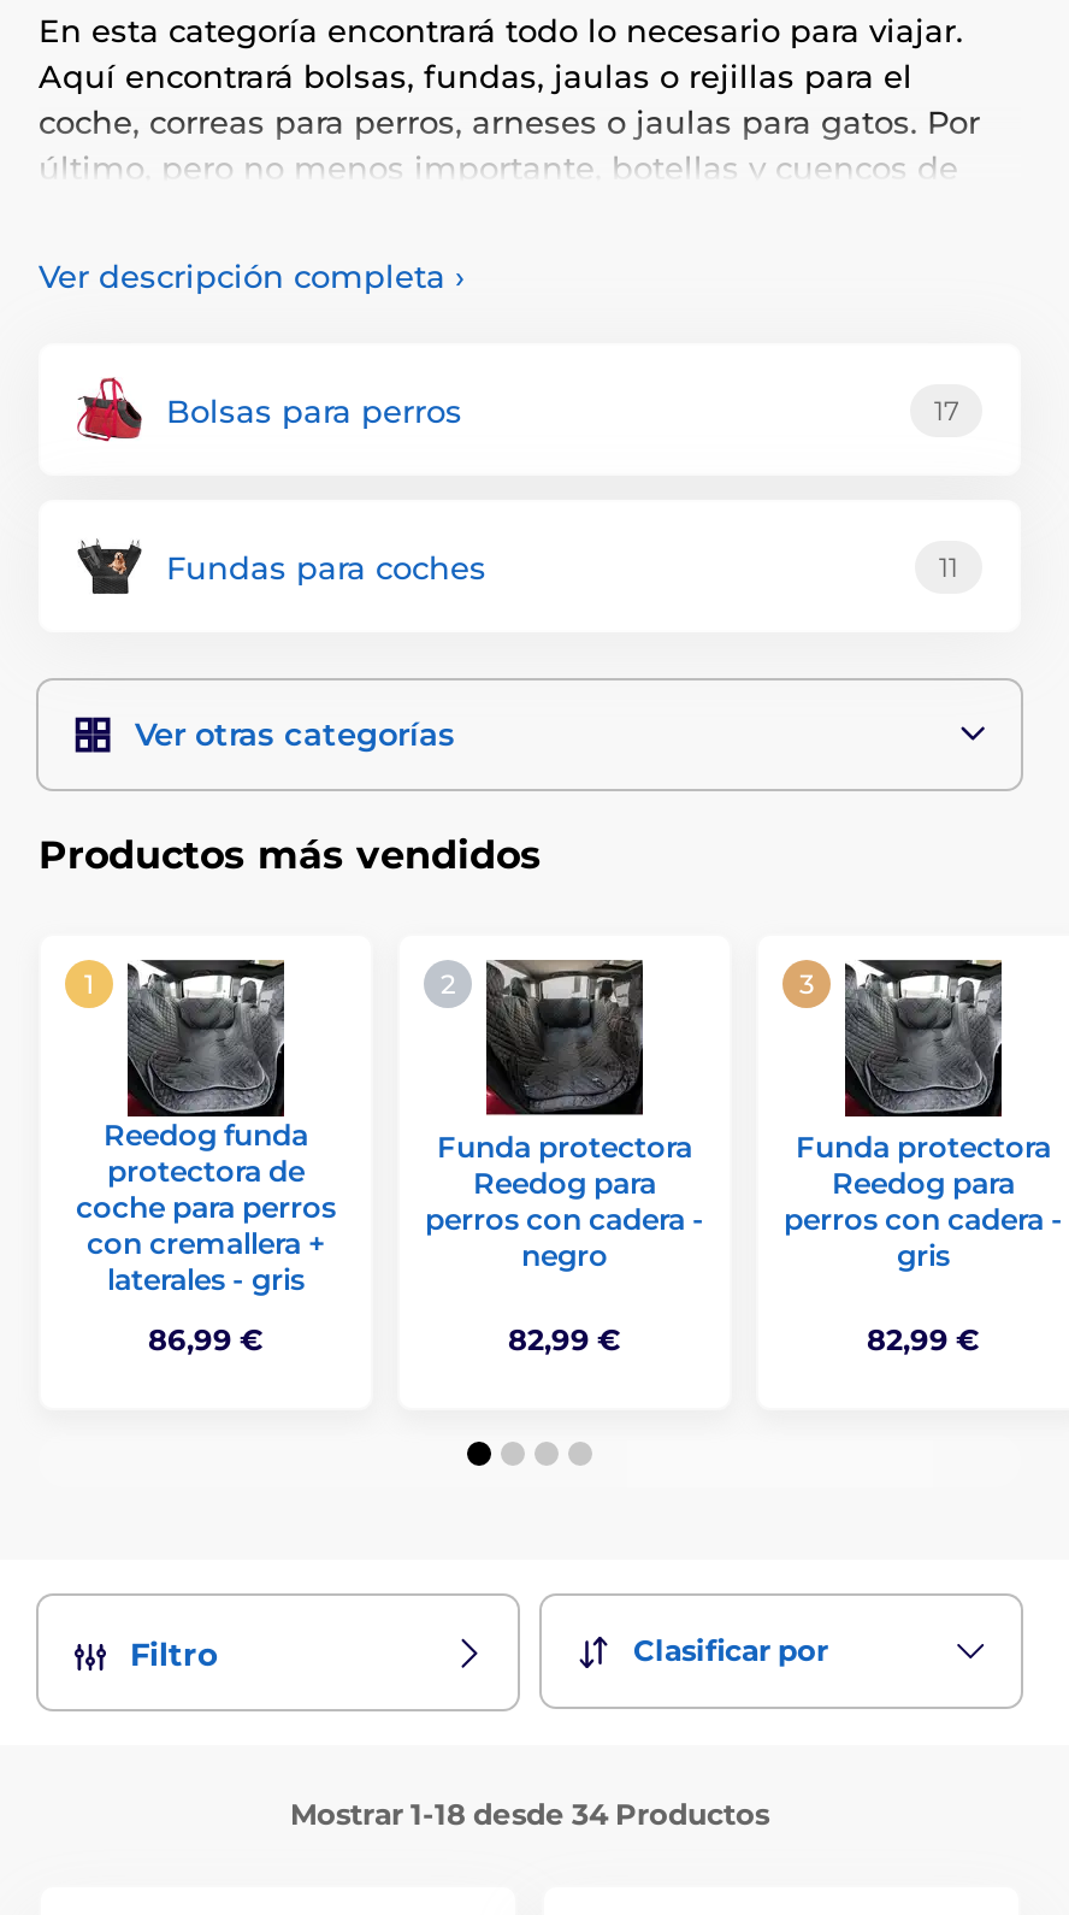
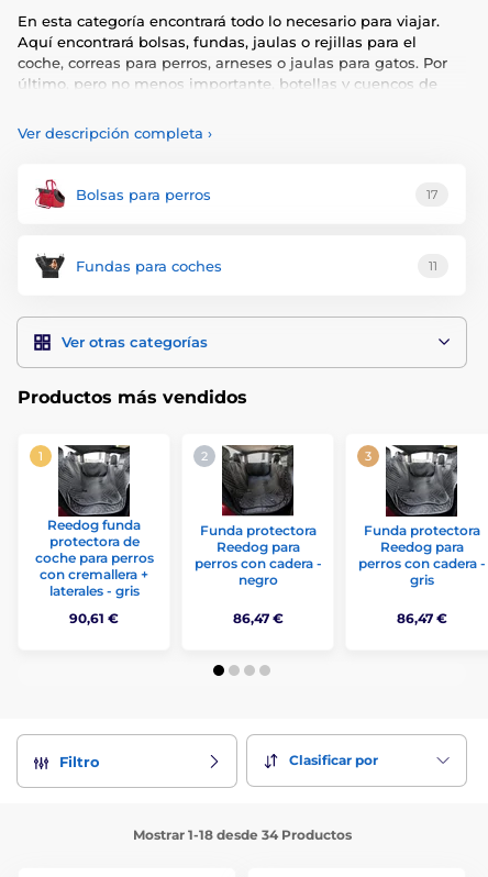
[148,1321,264,1357] 86,99 € -> [69,610,119,626] 90,61 €
[508,1321,621,1357] 82,99 € -> [232,610,283,626] 86,47 €
[867,1321,980,1357] 82,99 € -> [396,610,447,626] 86,47 €

